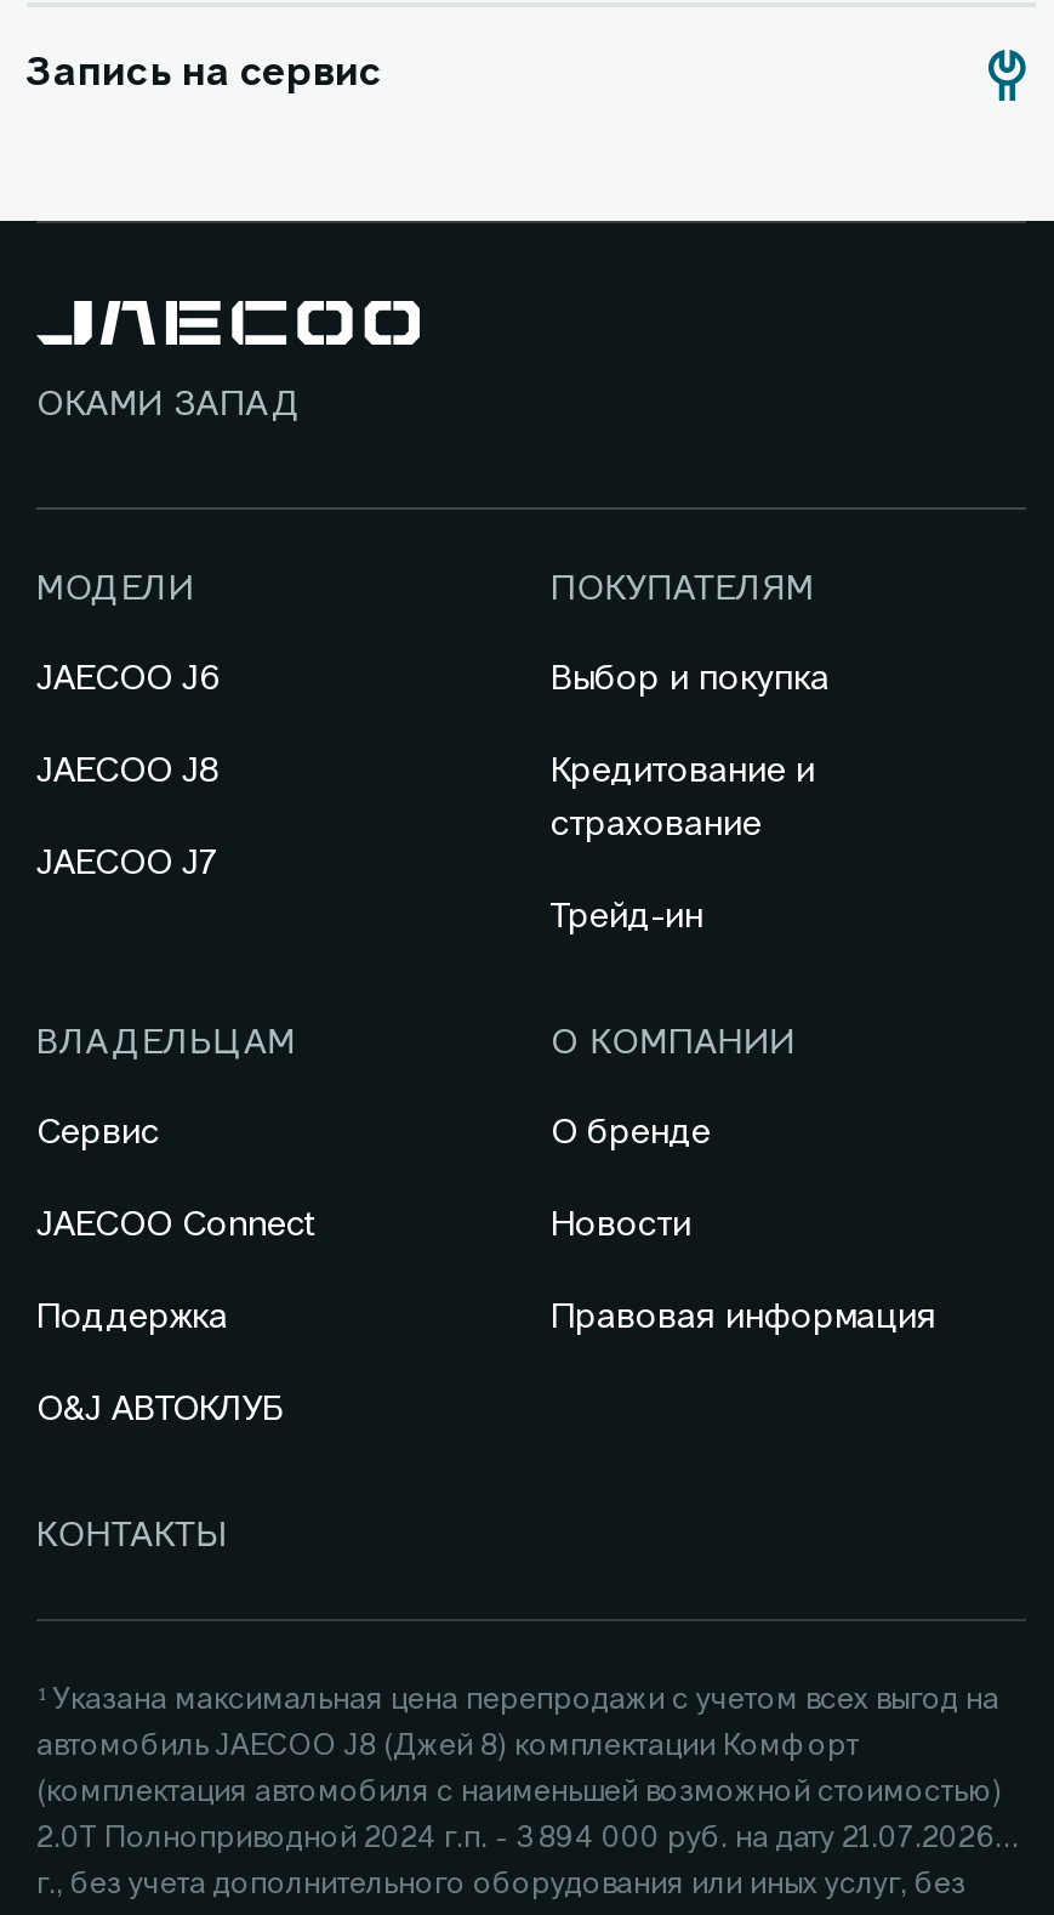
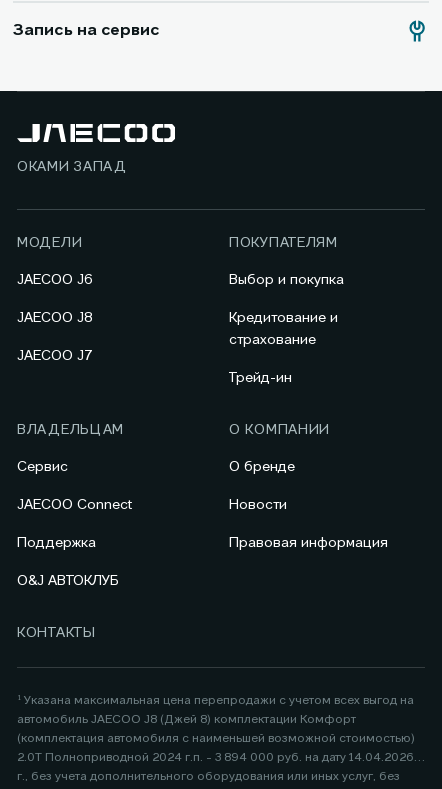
[36,1825,995,1854] 2.0Т Полноприводной 2024 г.п. - 3 894 000 руб. на дату 21.07.2026 -> [17,752,414,764] 2.0Т Полноприводной 2024 г.п. - 3 894 000 руб. на дату 14.04.2026

